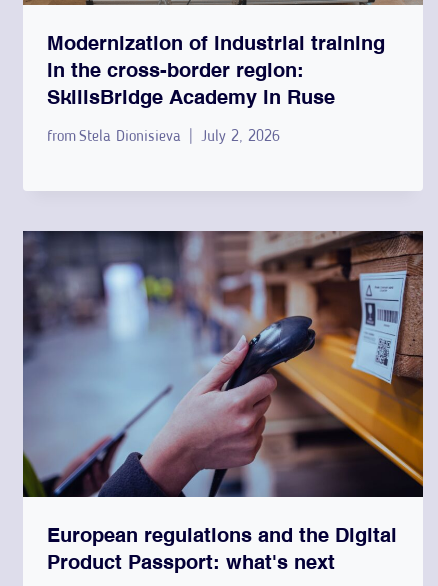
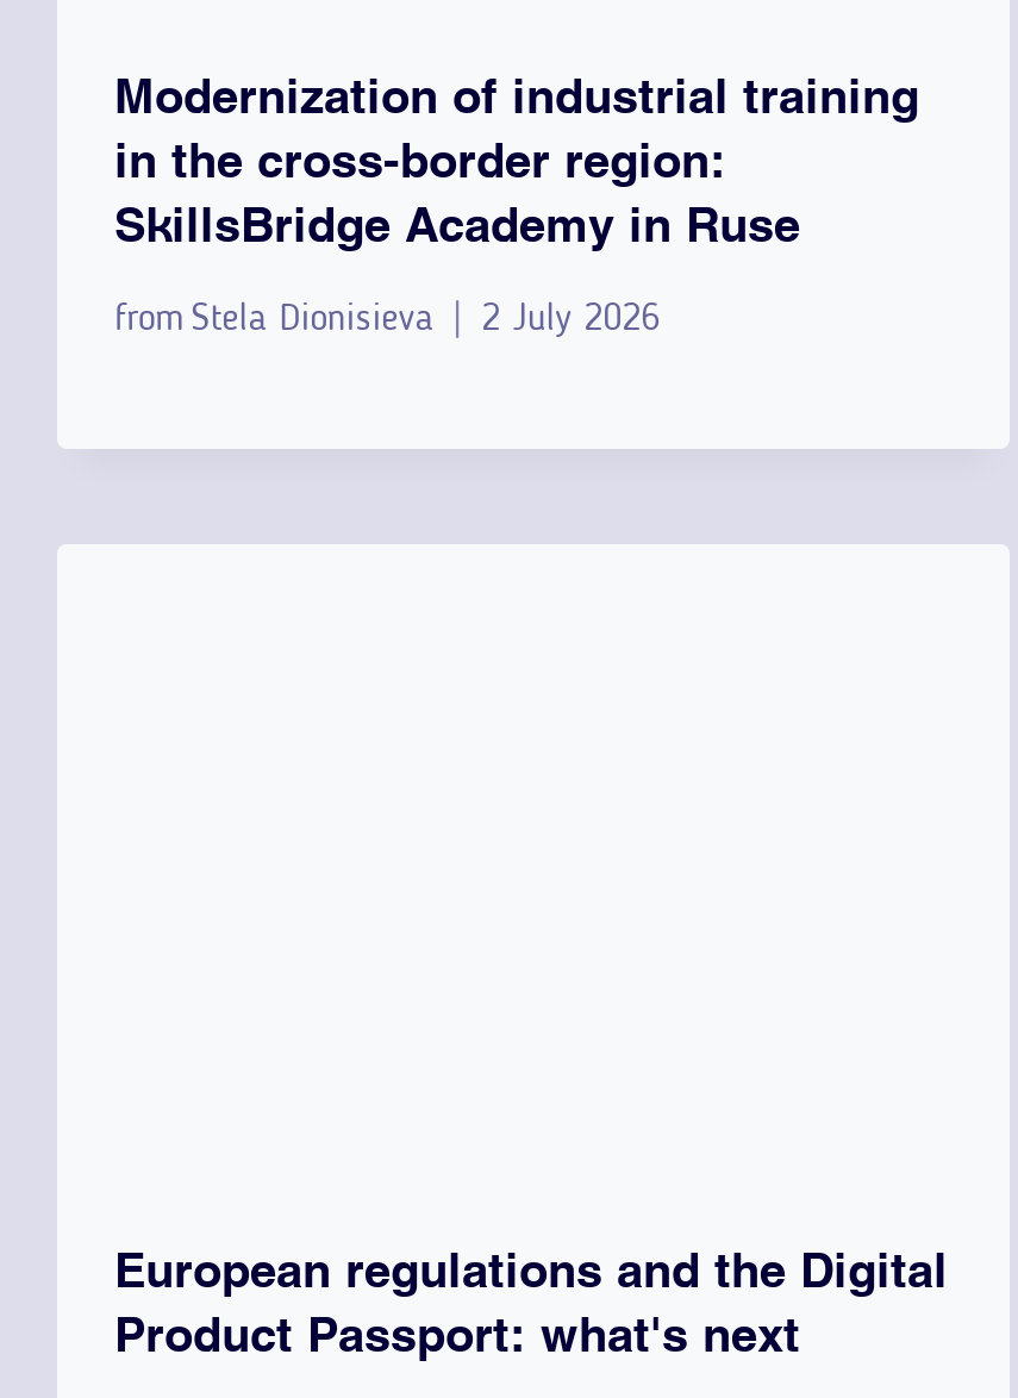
[47,129,280,145] from Stela Dionisieva July 2, 2026 -> [114,302,660,340] from Stela Dionisieva 2 July 2026
[22,230,424,498] [image] -> none

